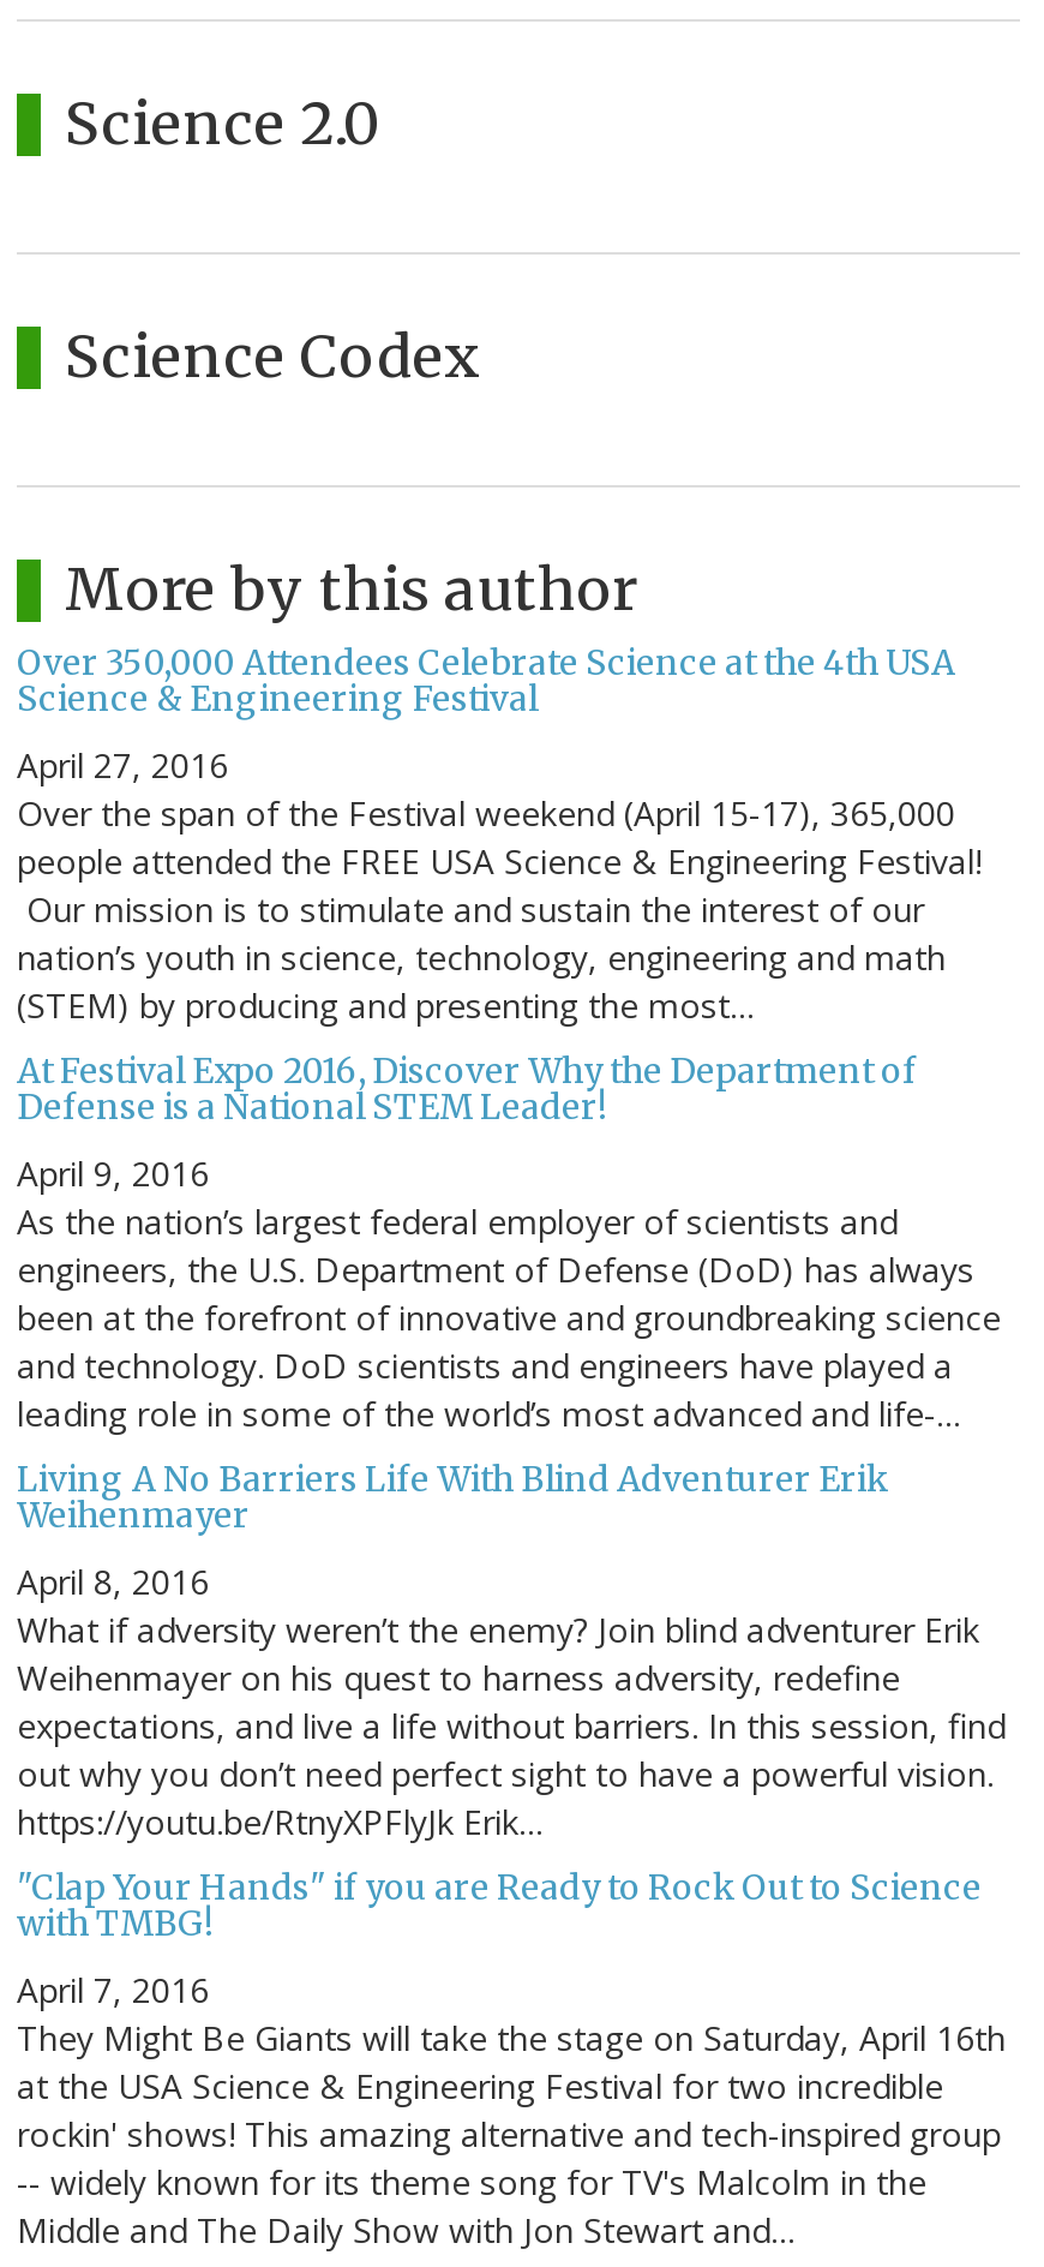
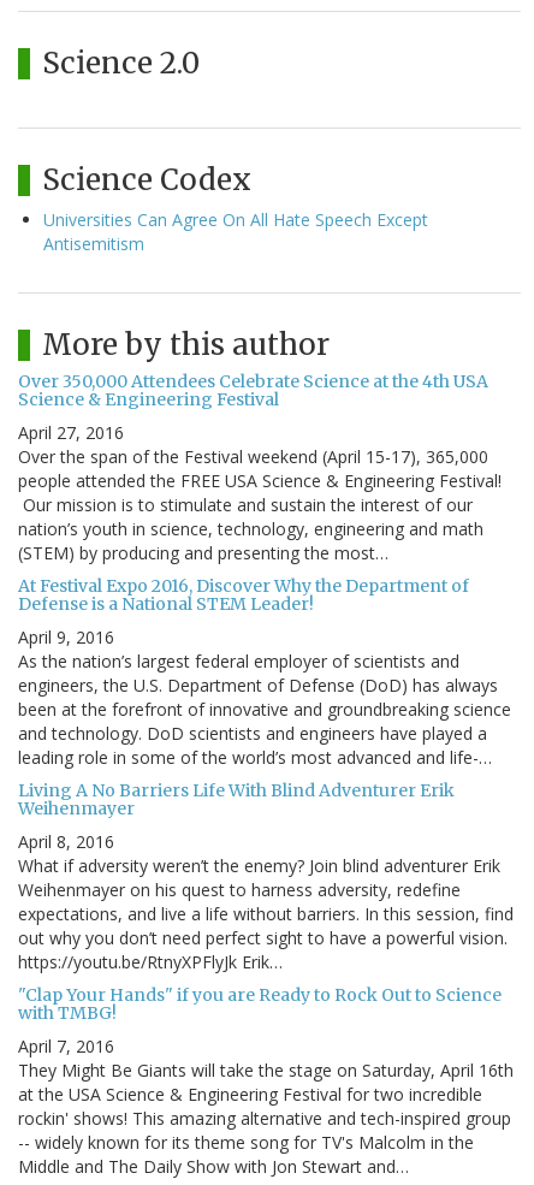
none -> [43,209,428,256] Universities Can Agree On All Hate Speech Except | Antisemitism

